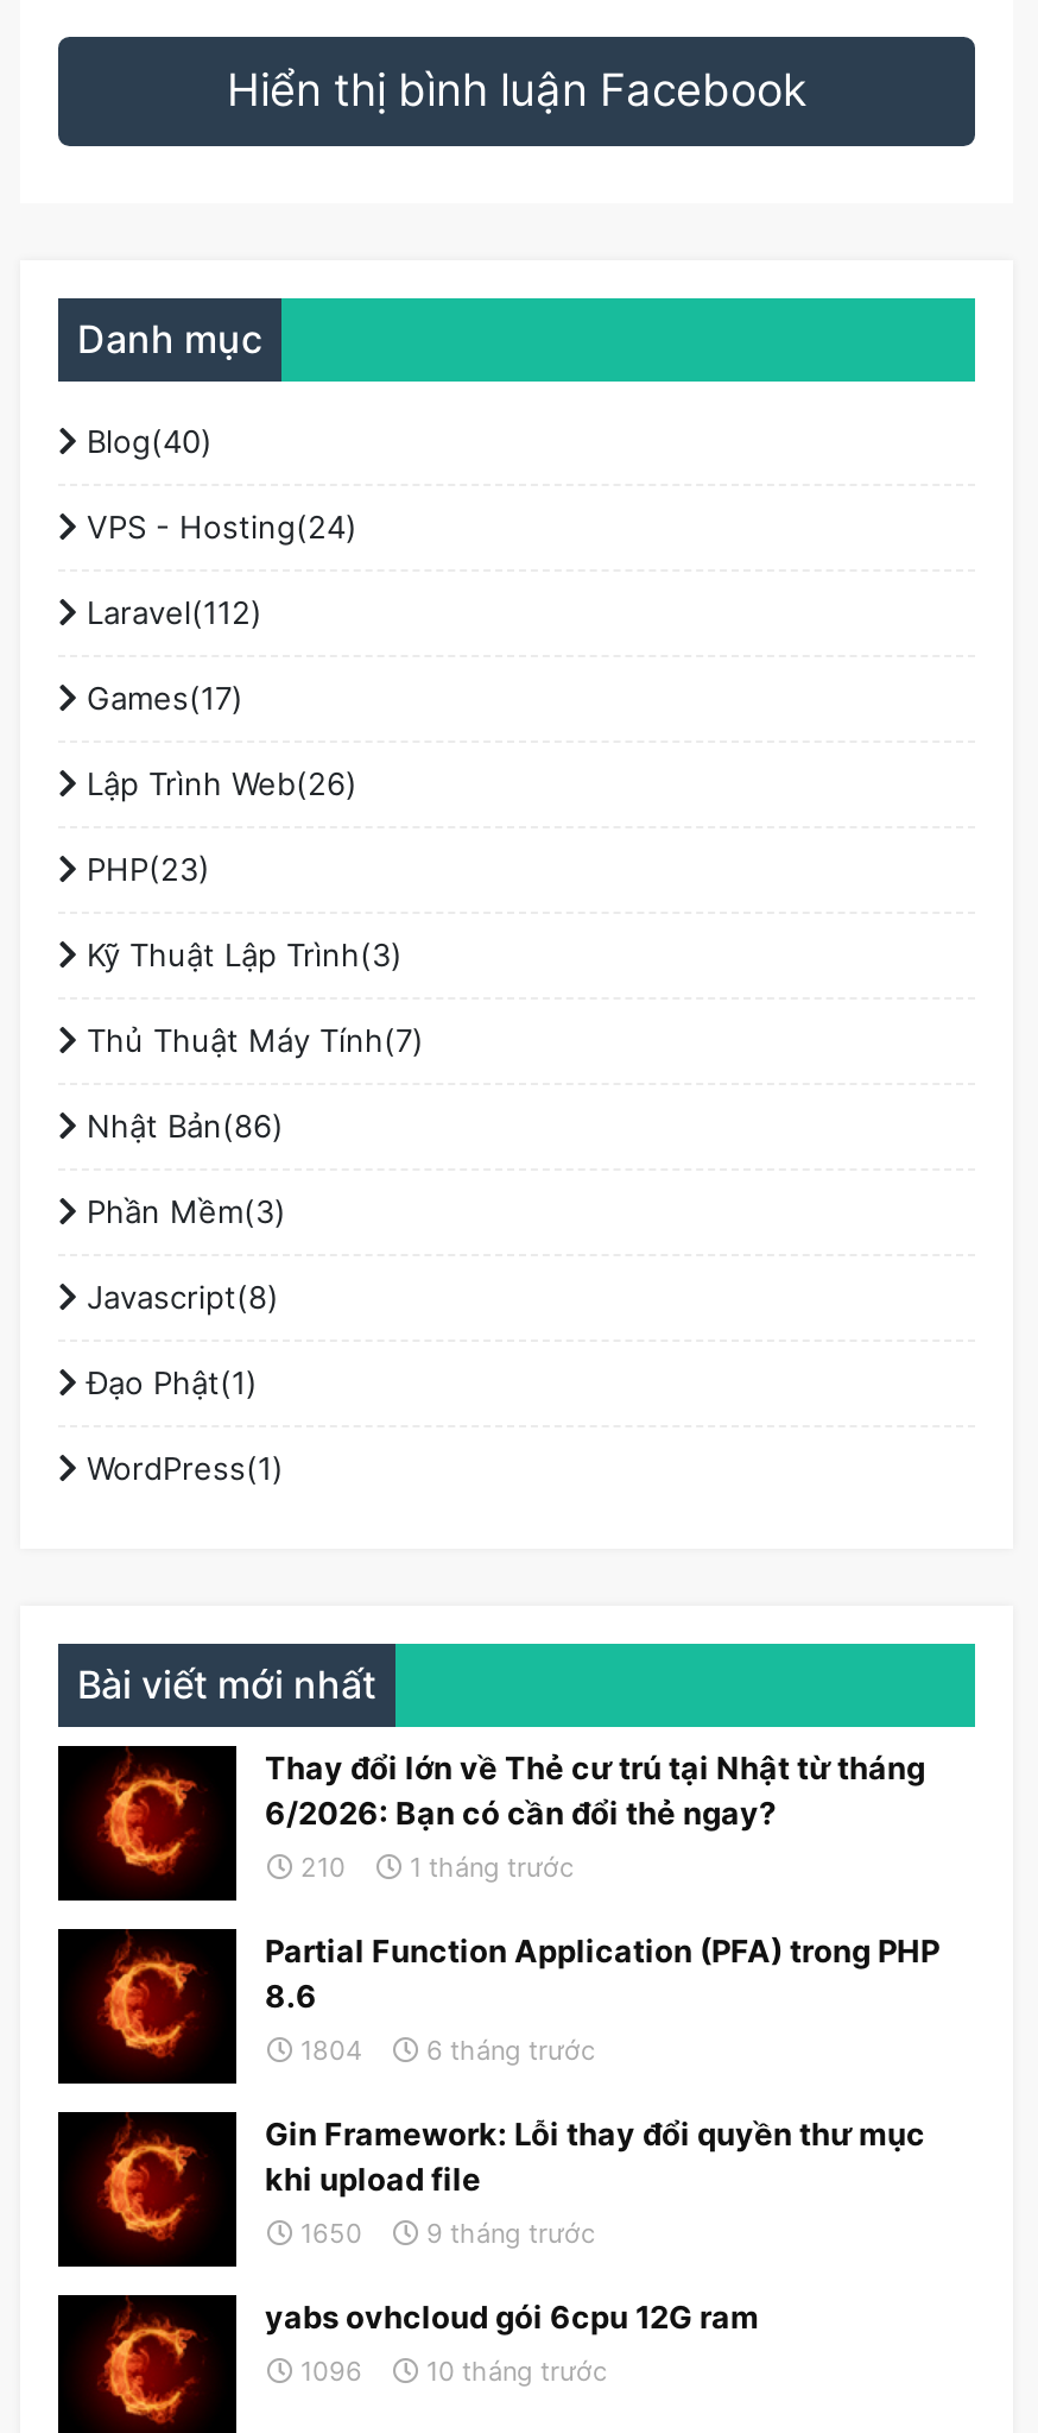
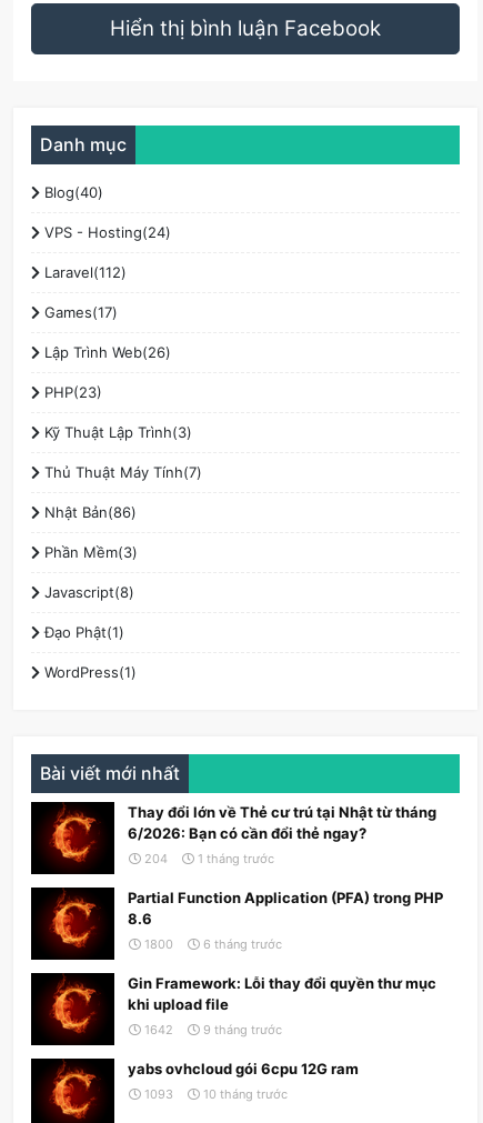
[293,1850,574,1884] 210 1 tháng trước -> [141,851,274,866] 204 1 tháng trước
[293,2033,595,2067] 1804 6 tháng trước -> [141,936,282,952] 1800 6 tháng trước
[293,2216,595,2250] 1650 9 tháng trước -> [141,1022,282,1037] 1642 9 tháng trước
[293,2354,607,2388] 1096 10 tháng trước -> [141,1086,288,1102] 1093 10 tháng trước

